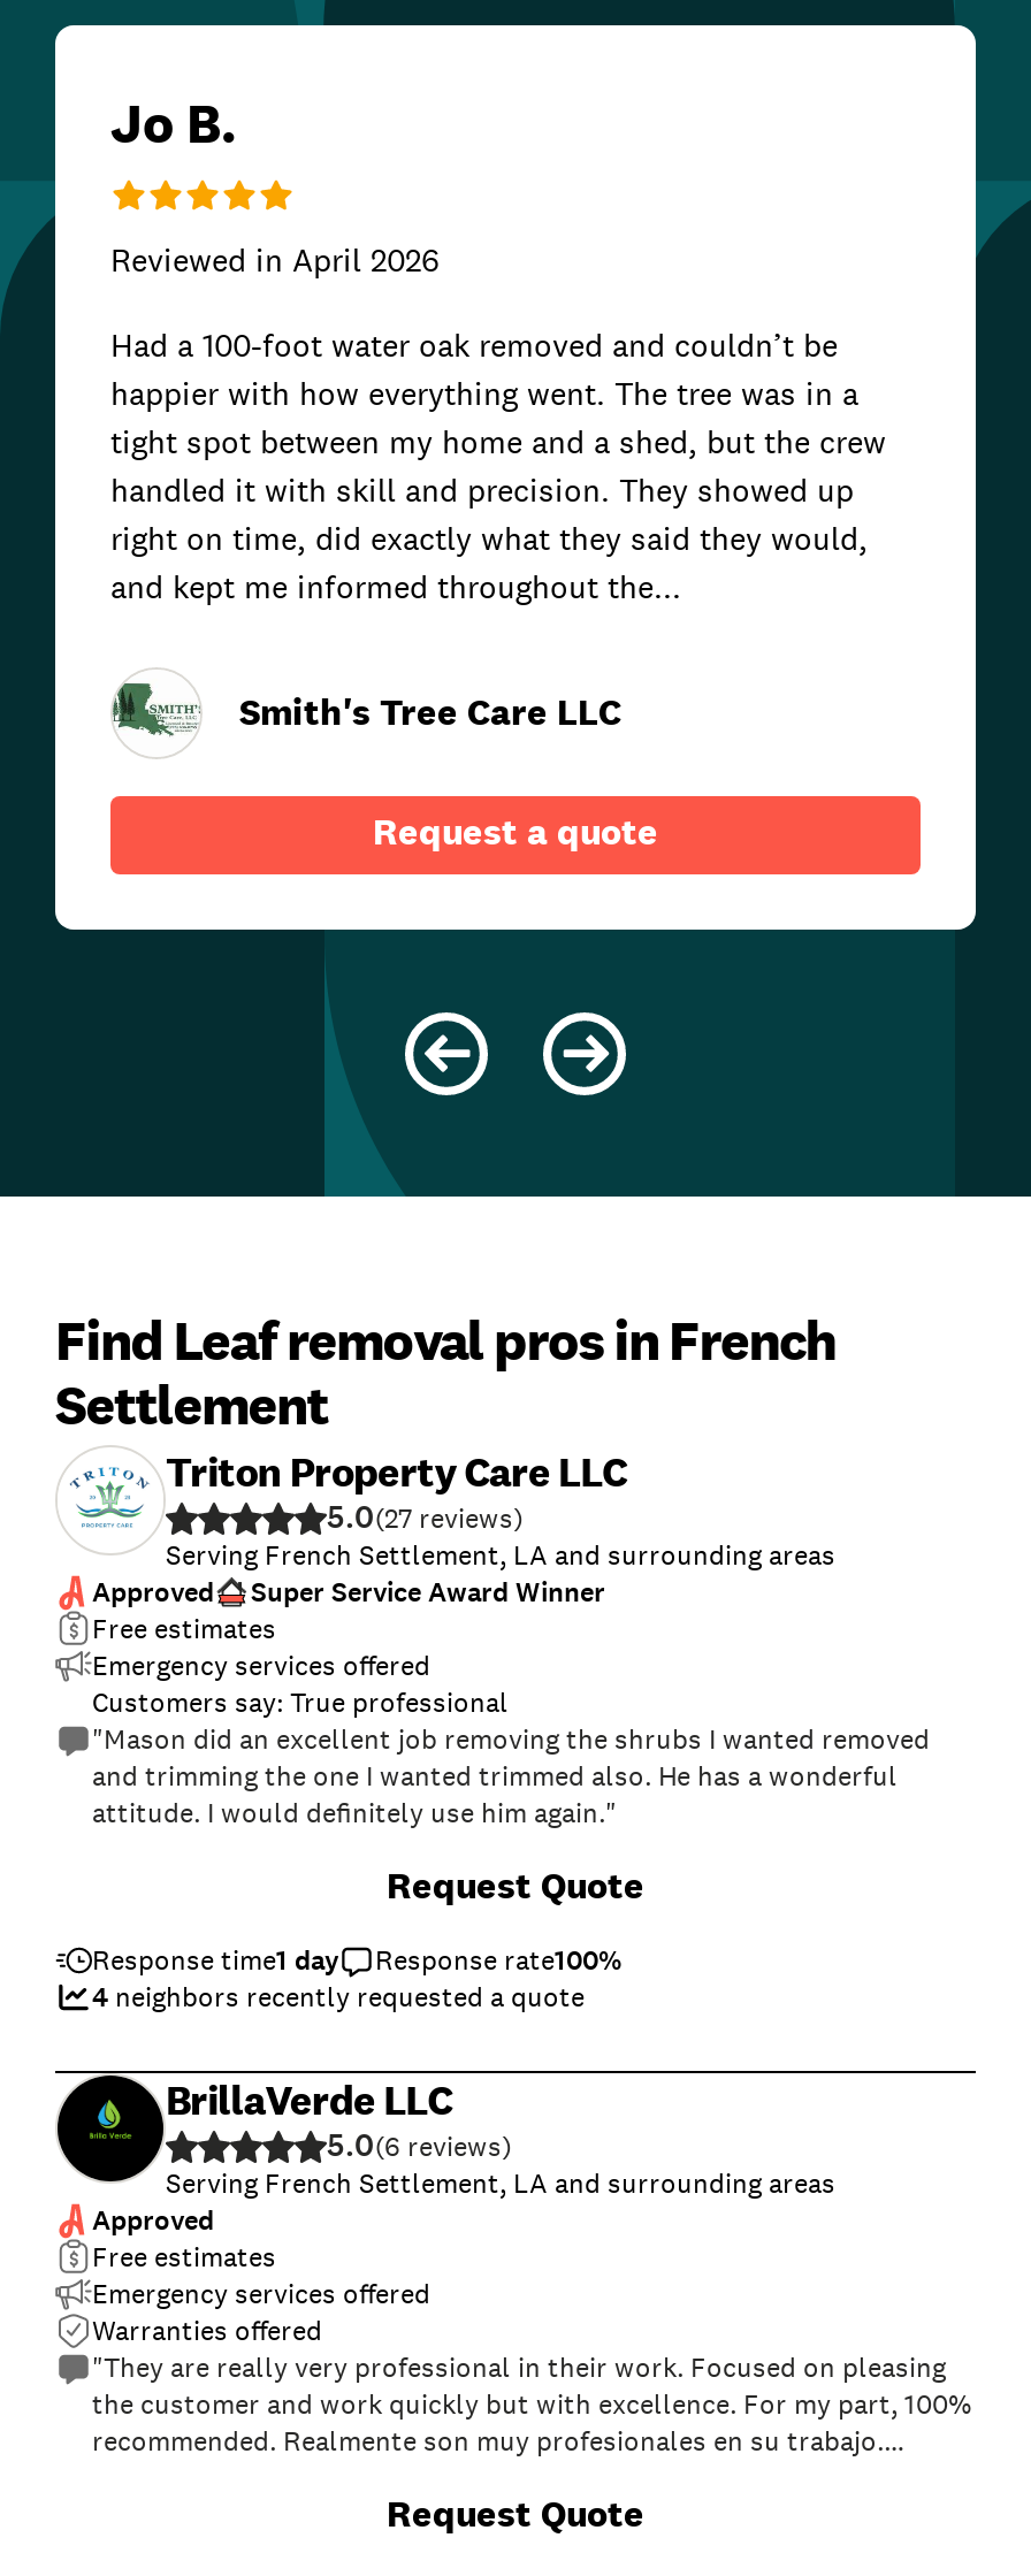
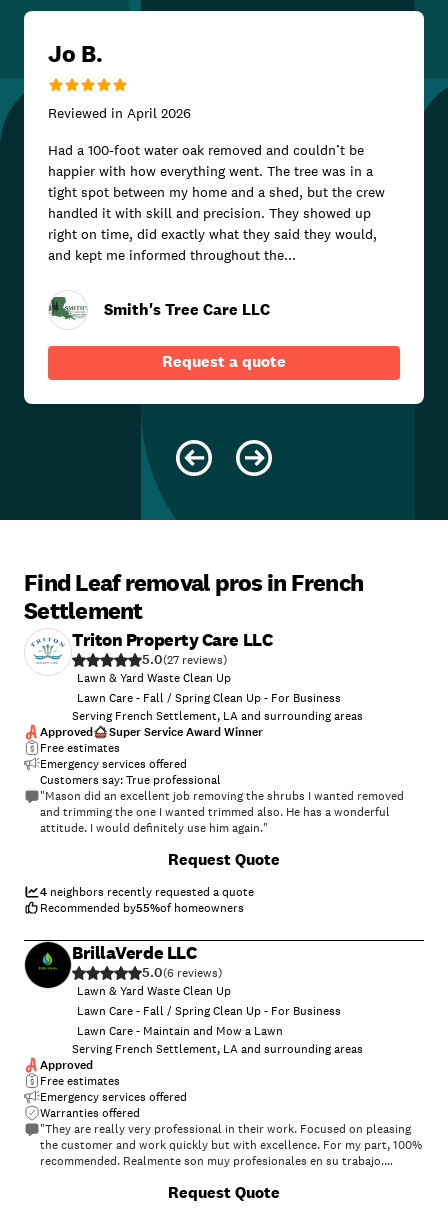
none -> [77,670,341,706] Lawn & Yard Waste Clean Up | Lawn Care - Fall / Spring Clean Up - For Business
[92,1942,621,1979] Response time 1 day | Response rate100% -> none
none -> [40,900,244,916] Recommended by55%of homeowners
none -> [77,983,341,1039] Lawn & Yard Waste Clean Up | Lawn Care - Fall / Spring Clean Up - For Business | Lawn Care - Maintain and Mow a Lawn

